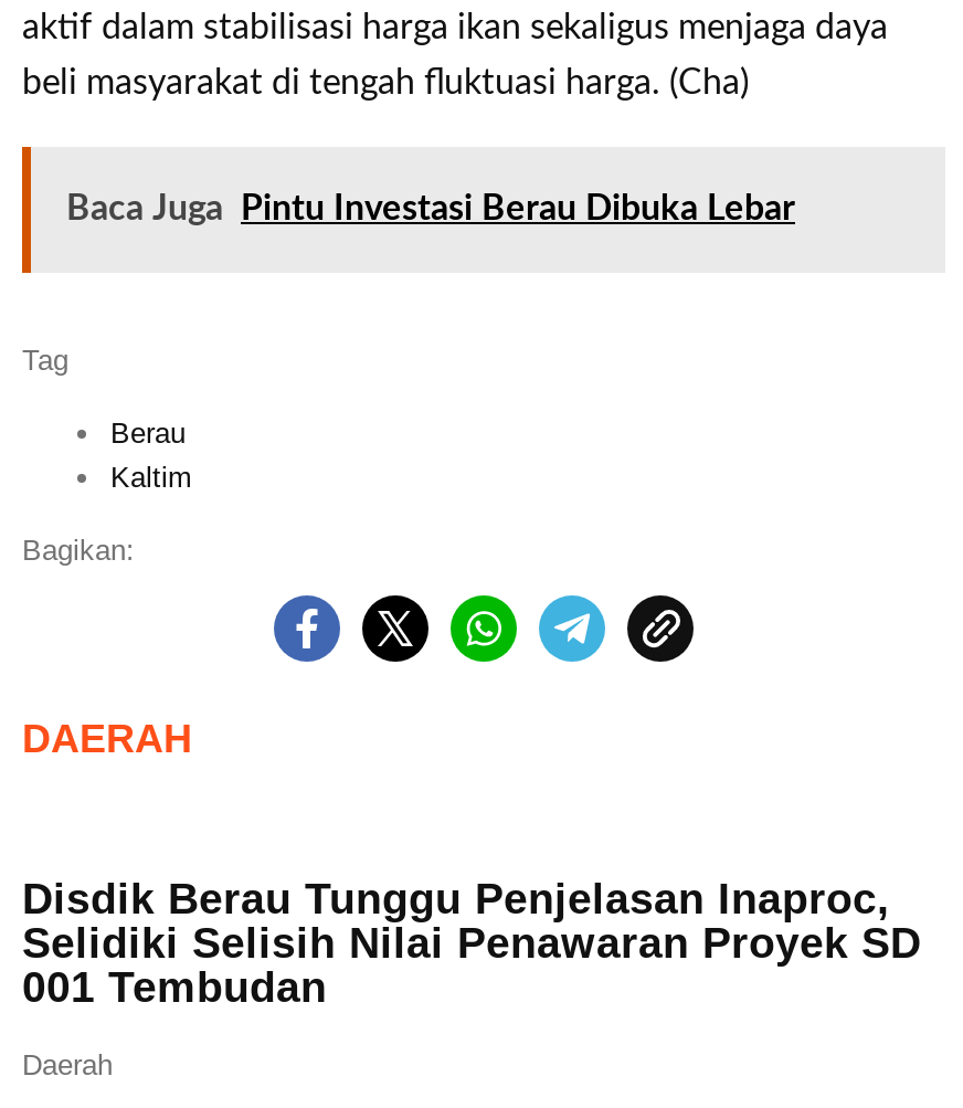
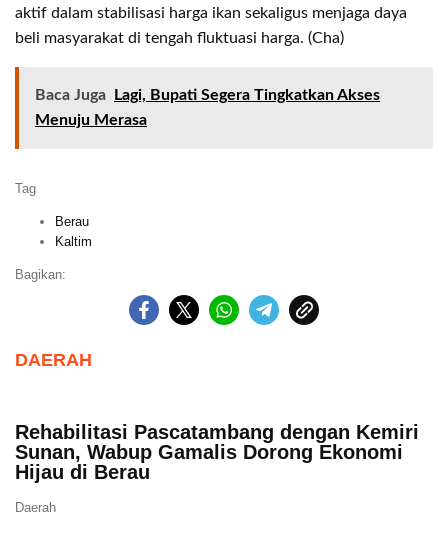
[66,191,795,226] Baca Juga Pintu Investasi Berau Dibuka Lebar -> [35,87,380,128] Baca Juga Lagi, Bupati Segera Tingkatkan Akses | Menuju Merasa
[22,874,921,1011] Disdik Berau Tunggu Penjelasan Inaproc, | Selidiki Selisih Nilai Penawaran Proyek SD | 001 Tembudan -> [15,421,419,483] Rehabilitasi Pascatambang dengan Kemiri | Sunan, Wabup Gamalis Dorong Ekonomi | Hijau di Berau

